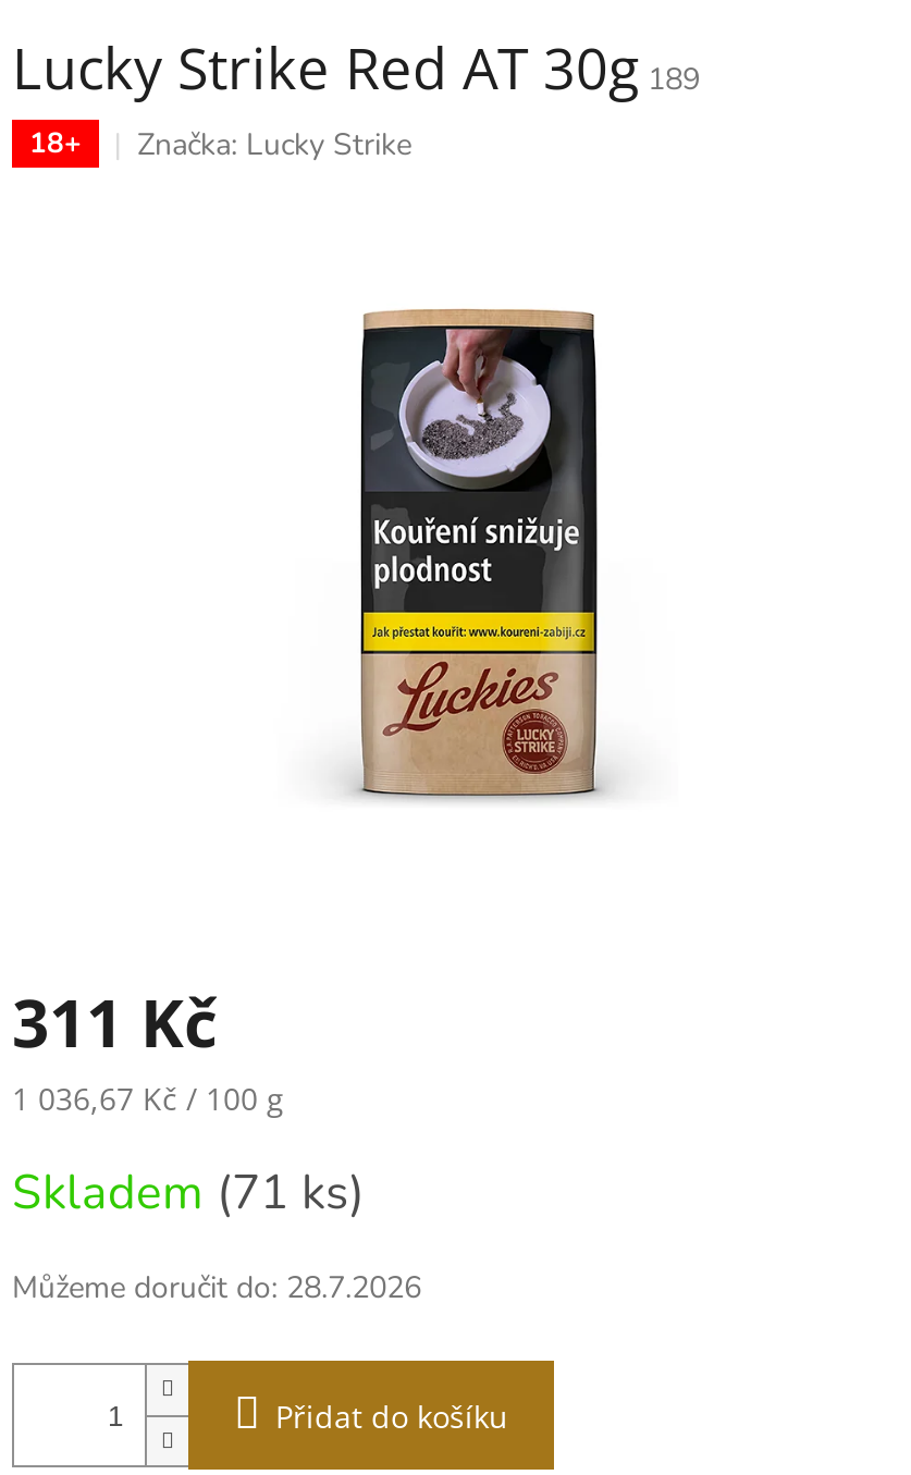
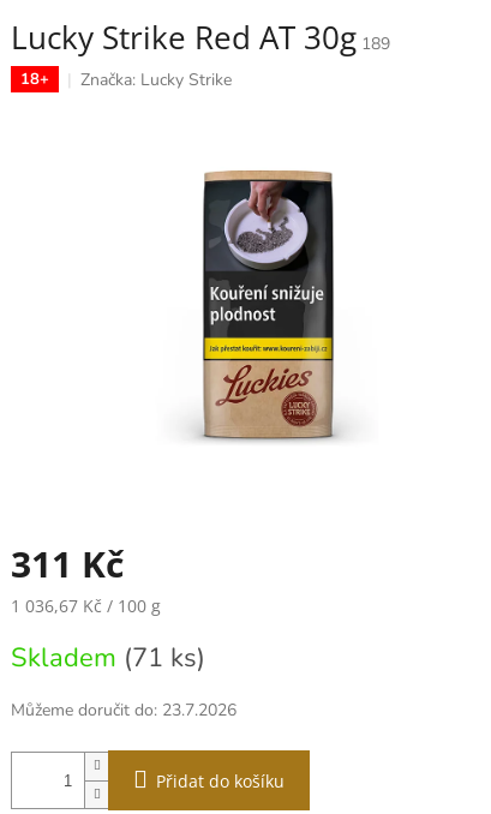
[12,1268,421,1309] Můžeme doručit do: 28.7.2026 -> [11,699,236,722] Můžeme doručit do: 23.7.2026

